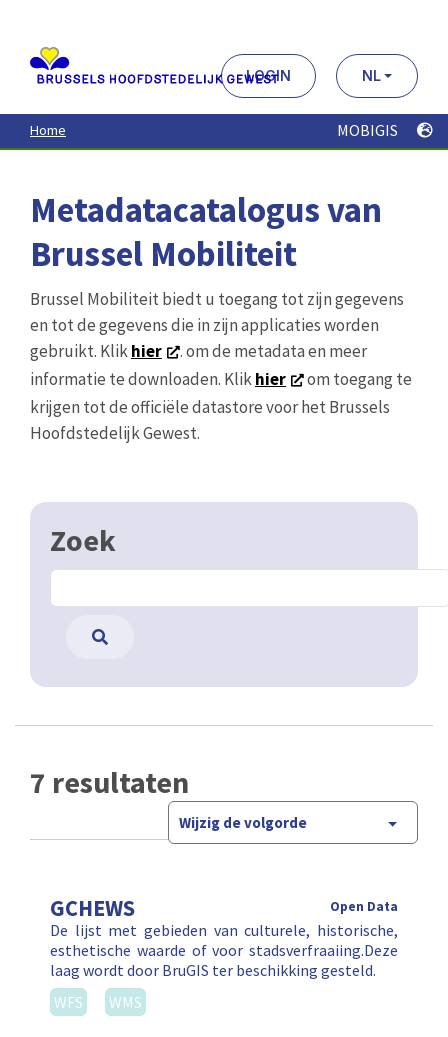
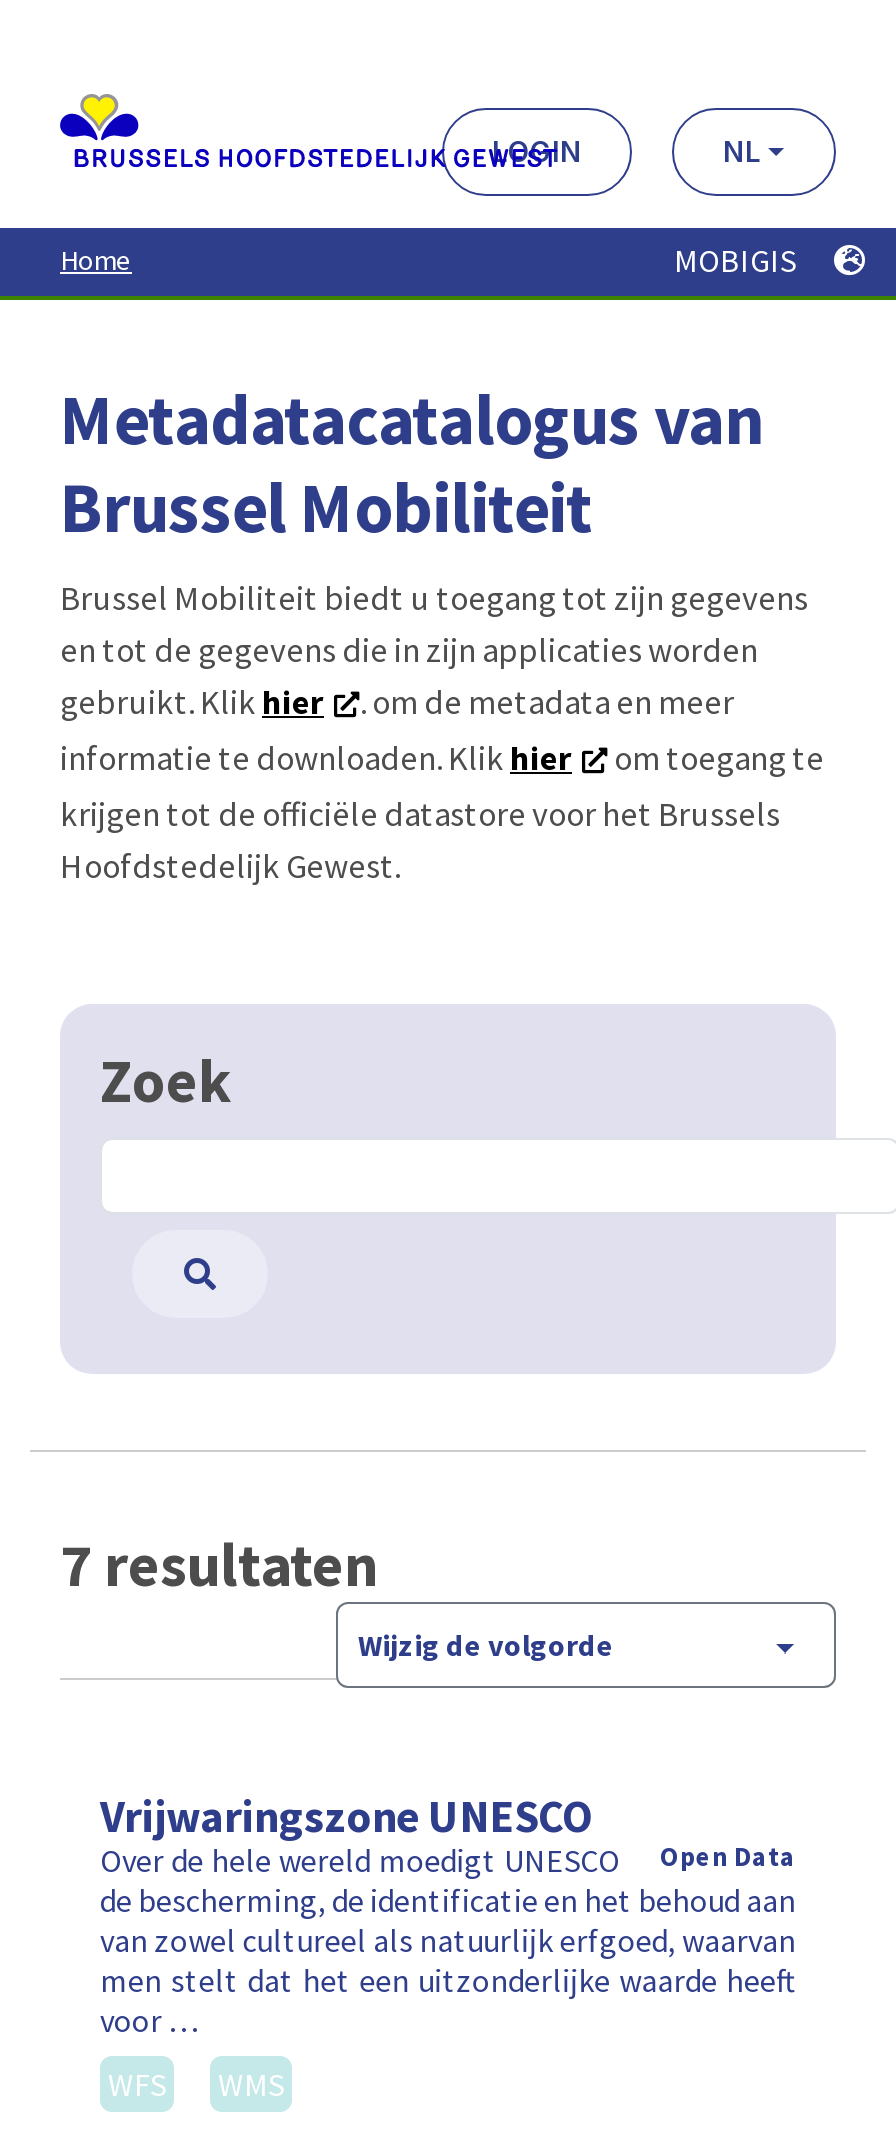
[50,894,135,922] GCHEWS -> [100,1788,592,1844] Vrijwaringszone UNESCO
[50,920,398,980] De lijst met gebieden van culturele, historische, | esthetische waarde of voor stadsverfraaiing.Deze | laag wordt door BruGIS ter beschikking gesteld. -> [100,1840,796,2040] Over de hele wereld moedigt UNESCO | de bescherming, de identificatie en het behoud aan | van zowel cultureel als natuurlijk erfgoed, waarvan | men stelt dat het een uitzonderlijke waarde heeft | voor …

